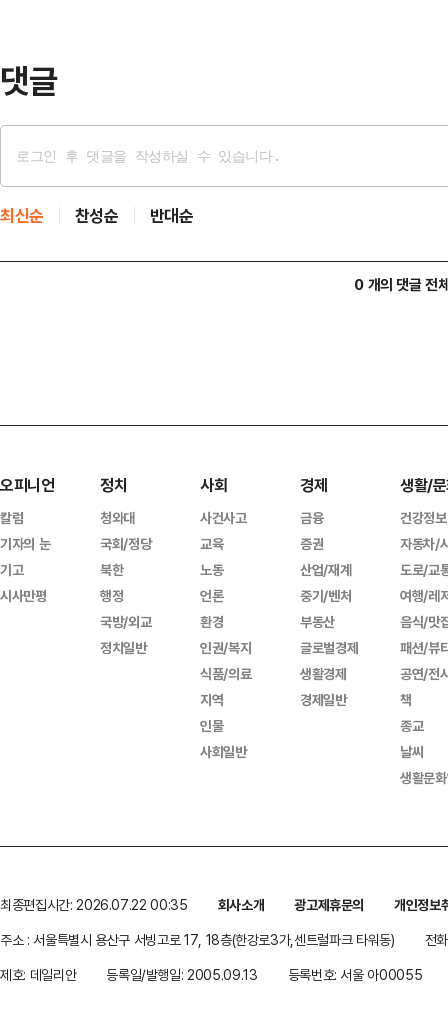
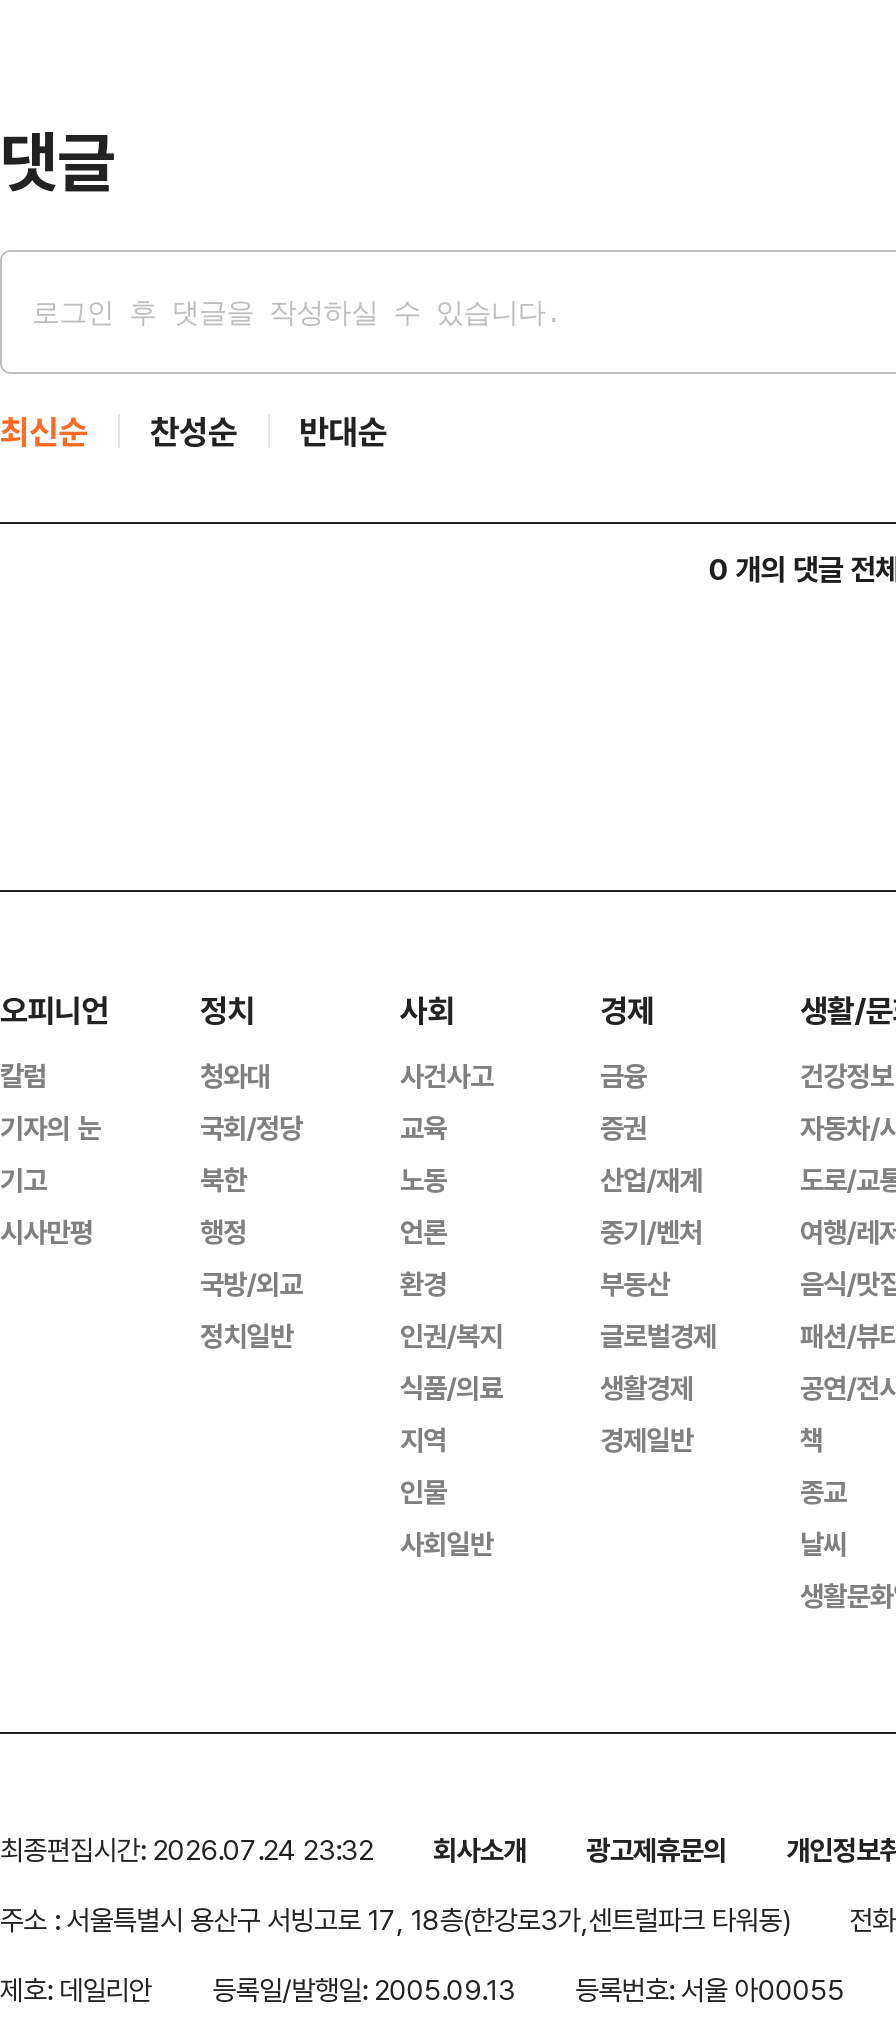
[0,895,188,914] 최종편집시간: 2026.07.22 00:35 -> [0,1830,373,1868] 최종편집시간: 2026.07.24 23:32

